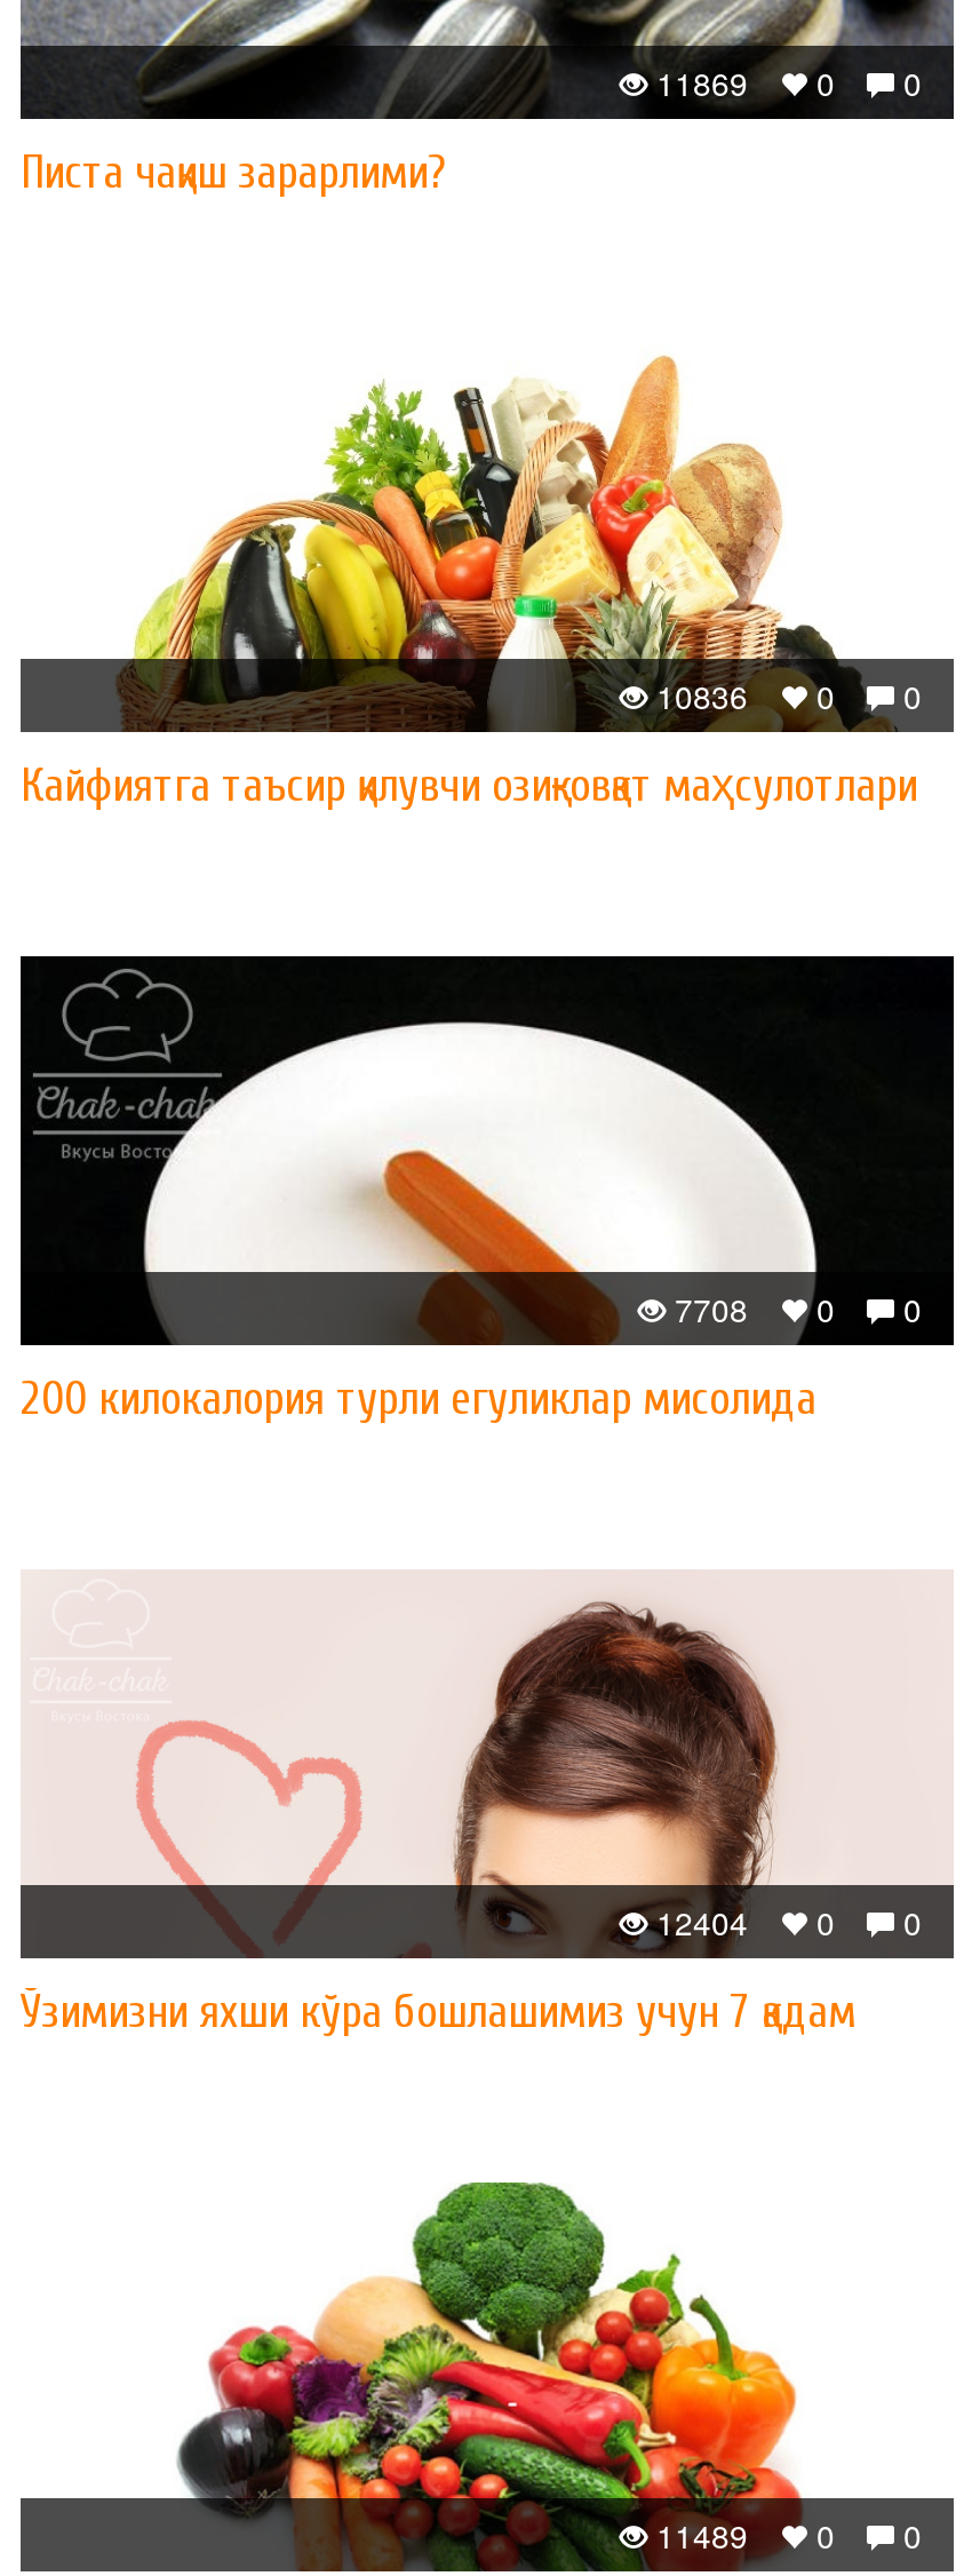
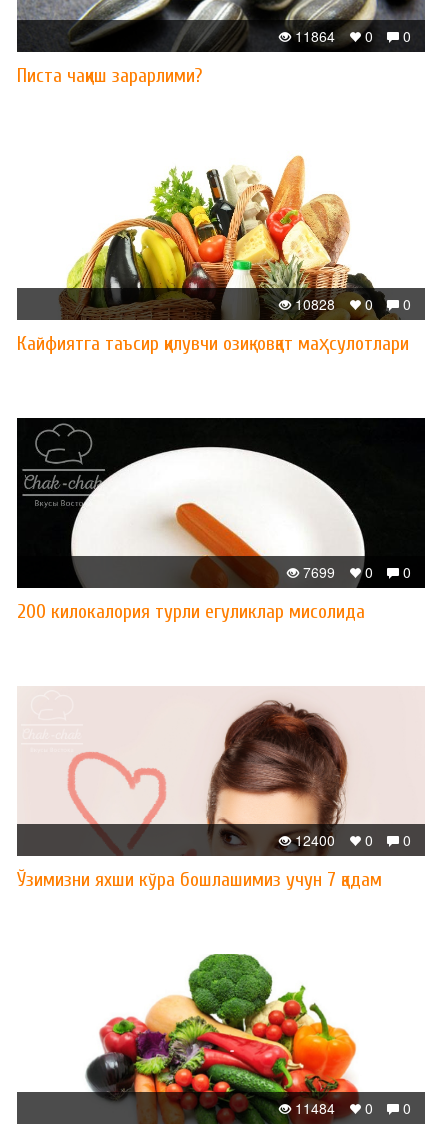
[656,59,922,105] 11869 0 0 -> [295,26,411,46] 11864 0 0
[656,673,922,718] 10836 0 0 -> [295,294,411,314] 10828 0 0
[675,1286,922,1331] 7708 0 0 -> [303,562,411,582] 7699 0 0
[656,1899,922,1945] 12404 0 0 -> [295,830,411,850] 12400 0 0
[656,2512,922,2558] 11489 0 0 -> [295,1098,411,1118] 11484 0 0

